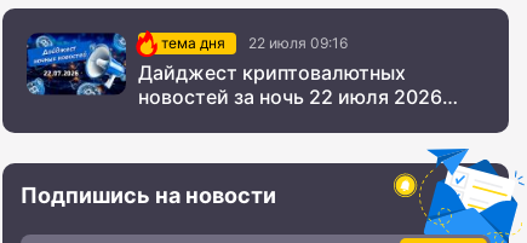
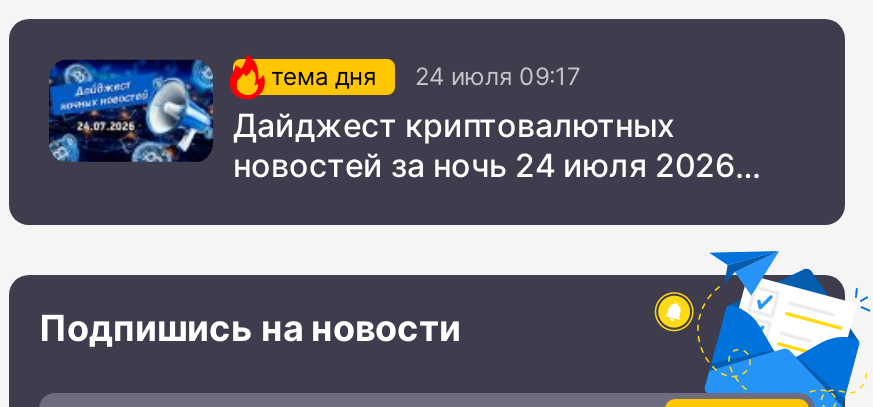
[161,34,348,52] тема дня 22 июля 09:16 -> [271,62,581,92] тема дня 24 июля 09:17
[138,85,442,109] новостей за ночь 22 июля 2026 -> [233,146,735,186] новостей за ночь 24 июля 2026

